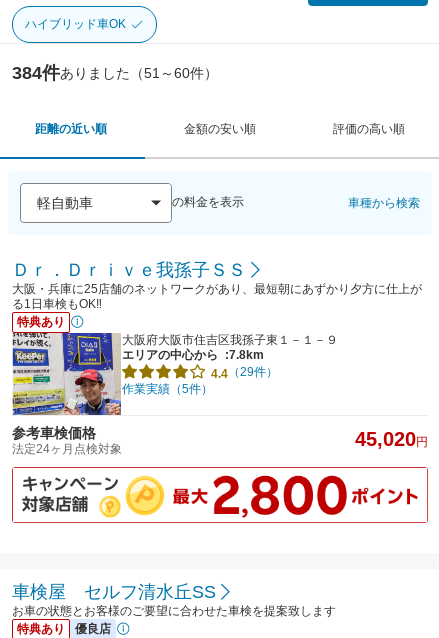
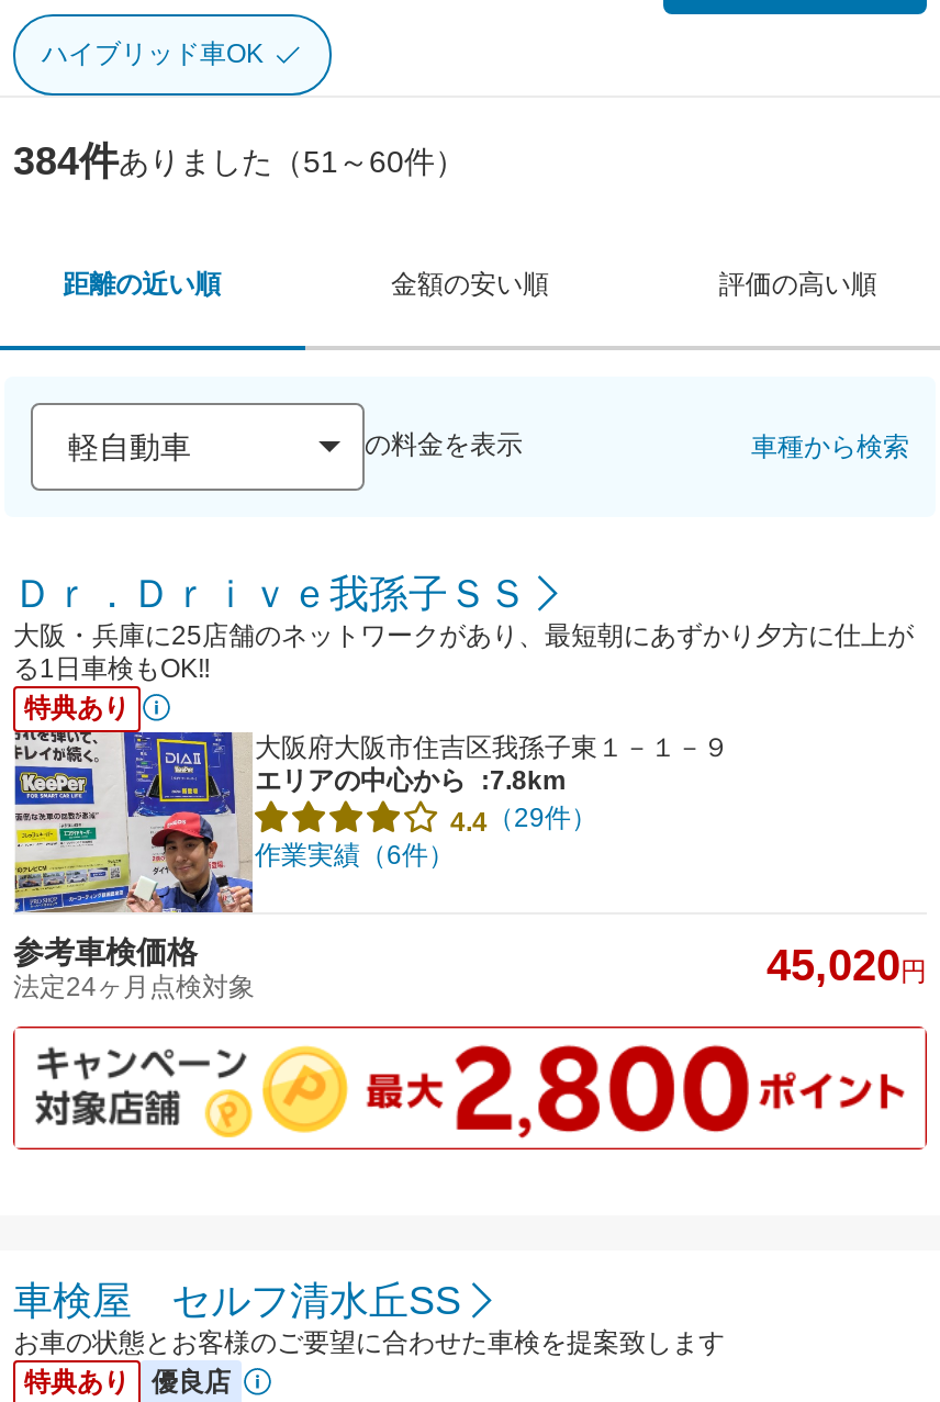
[122,382,213,396] 作業実績（5件） -> [255,839,455,870] 作業実績（6件）

